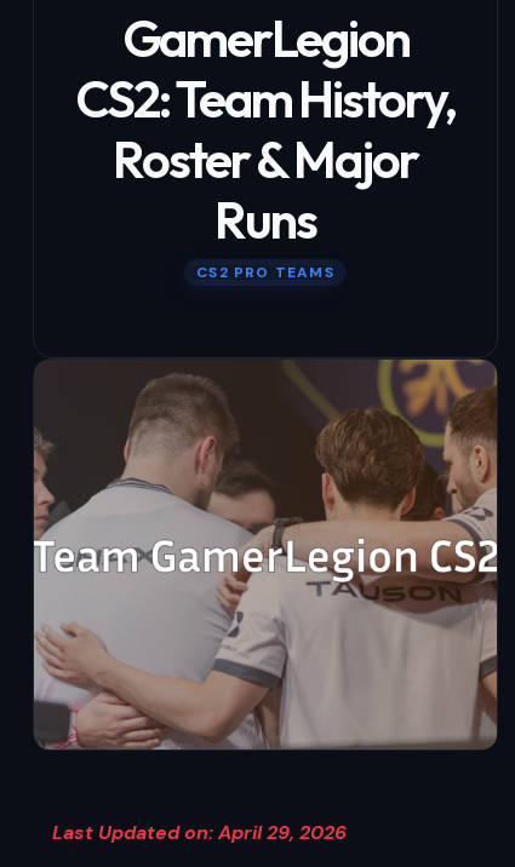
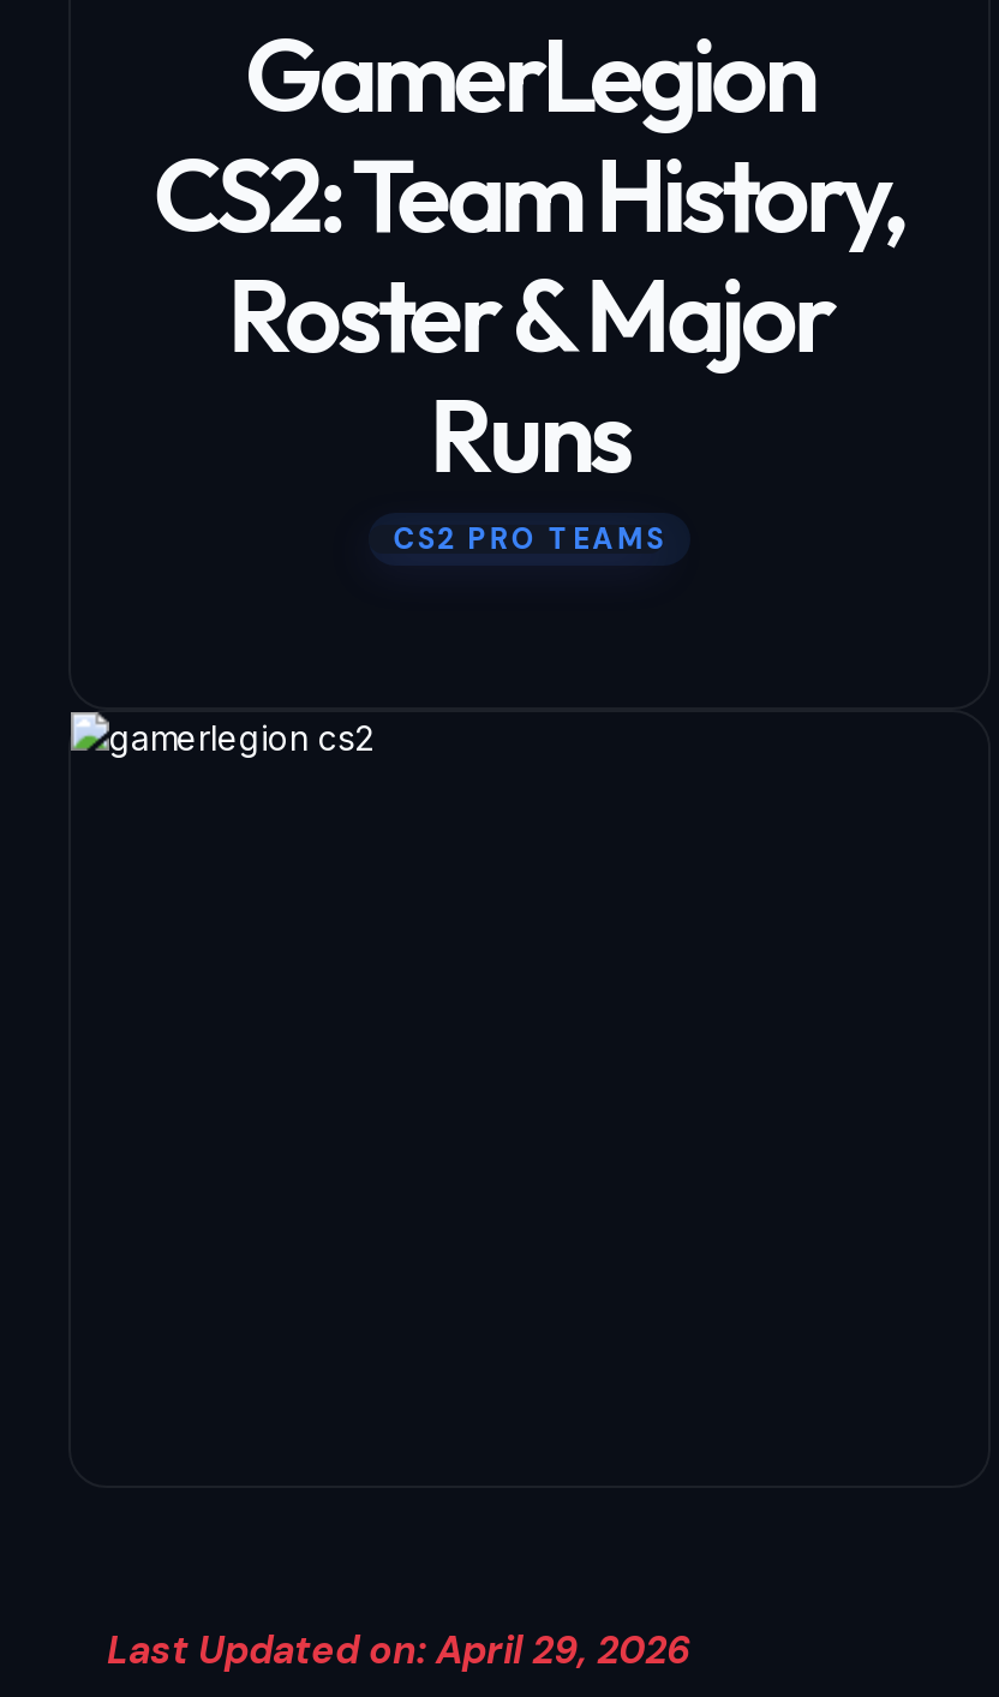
[33,358,498,751] [image] -> none

